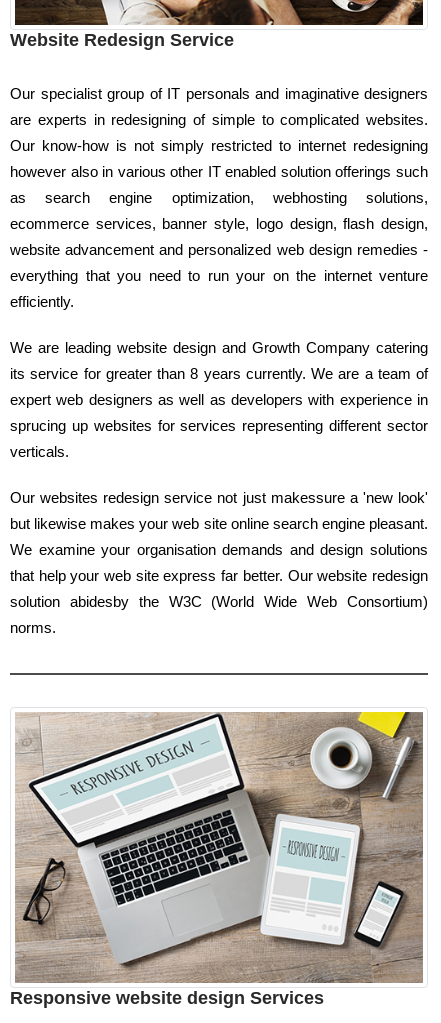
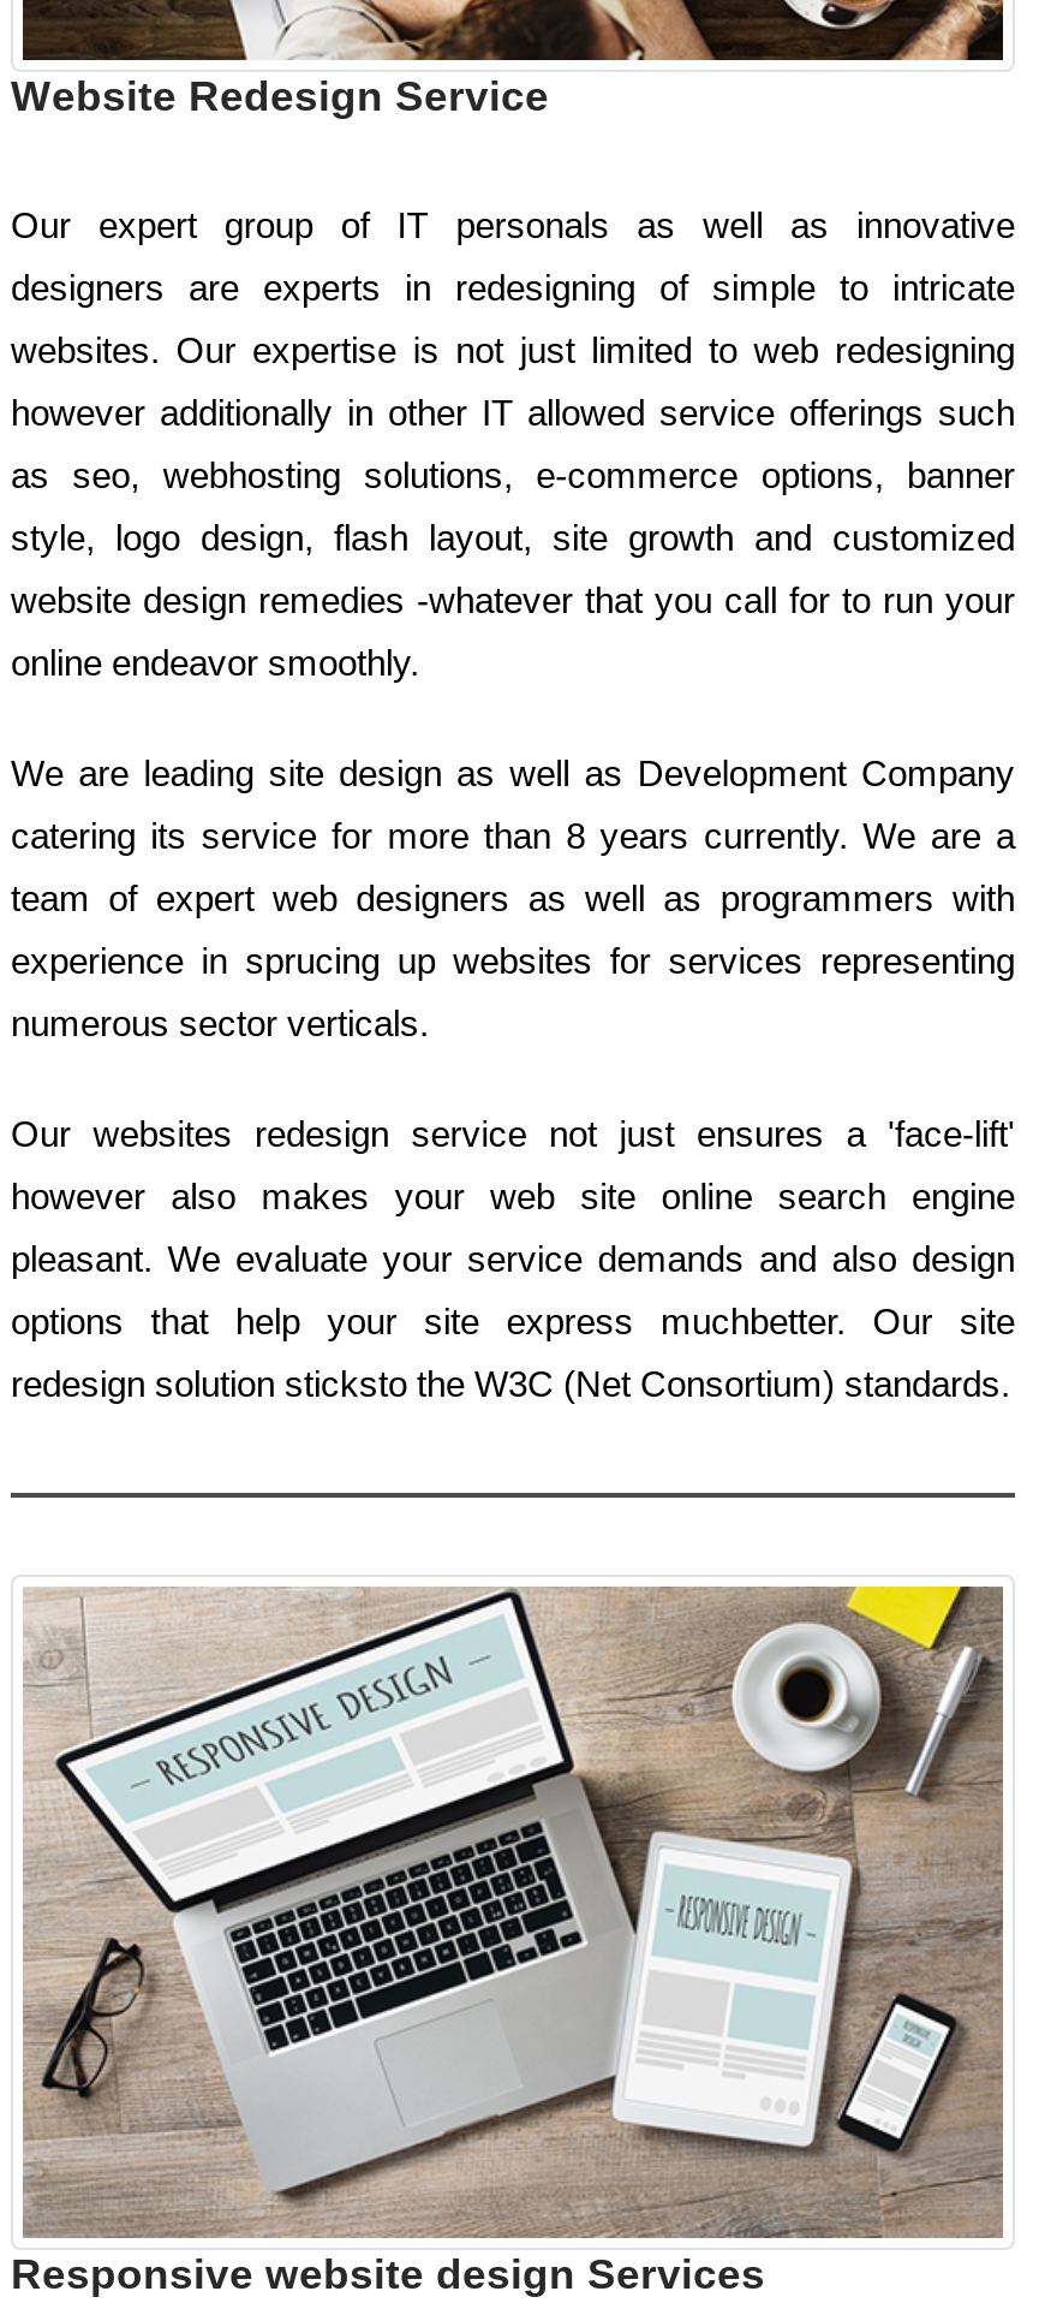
[10,85,428,636] Our specialist group of IT personals and imaginative designers | are experts in redesigning of simple to complicated websites. | Our know-how is not simply restricted to internet redesigning | however also in various other IT enabled solution offerings such | as search engine optimization, webhosting solutions, | ecommerce services, banner style, logo design, flash design, | website advancement and personalized web design remedies - | everything that you need to run your on the internet venture | efficiently. | We are leading website design and Growth Company catering | its service for greater than 8 years currently. We are a team of | expert web designers as well as developers with experience in | sprucing up websites for services representing different sector | verticals. | Our websites redesign service not just makessure a 'new look' | but likewise makes your web site online search engine pleasant. | We examine your organisation demands and design solutions | that help your web site express far better. Our website redesign | solution abidesby the W3C (World Wide Web Consortium) | norms. -> [11,204,1015,1404] Our expert group of IT personals as well as innovative | designers are experts in redesigning of simple to intricate | websites. Our expertise is not just limited to web redesigning | however additionally in other IT allowed service offerings such | as seo, webhosting solutions, e-commerce options, banner | style, logo design, flash layout, site growth and customized | website design remedies -whatever that you call for to run your | online endeavor smoothly. | We are leading site design as well as Development Company | catering its service for more than 8 years currently. We are a | team of expert web designers as well as programmers with | experience in sprucing up websites for services representing | numerous sector verticals. | Our websites redesign service not just ensures a 'face-lift' | however also makes your web site online search engine | pleasant. We evaluate your service demands and also design | options that help your site express muchbetter. Our site | redesign solution sticksto the W3C (Net Consortium) standards.

